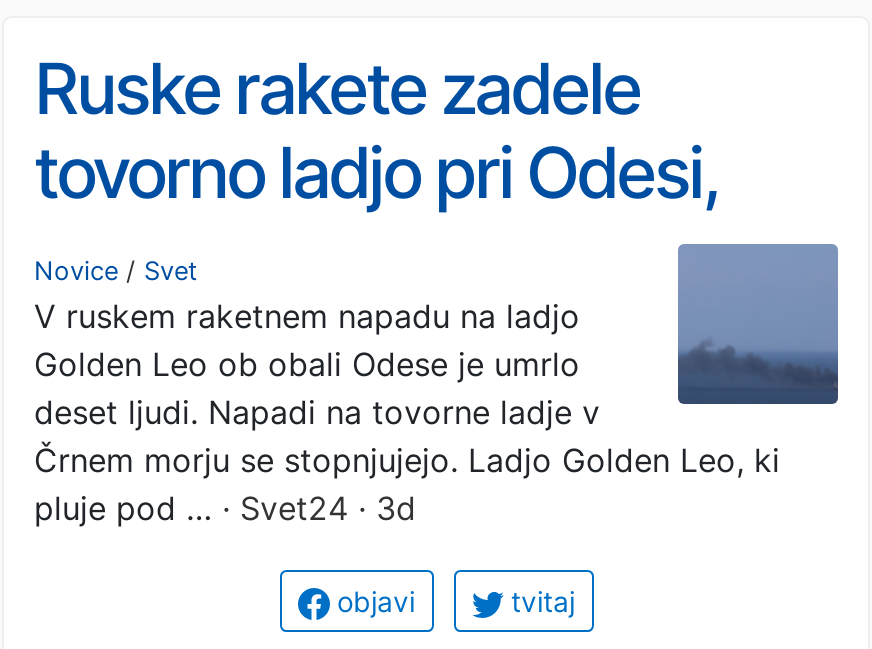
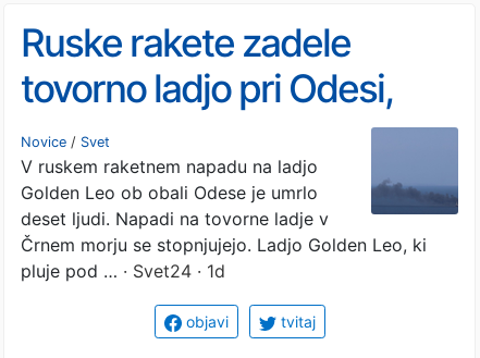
[34,487,416,527] pluje pod … · Svet24 · 3d -> [21,260,225,281] pluje pod … · Svet24 · 1d

